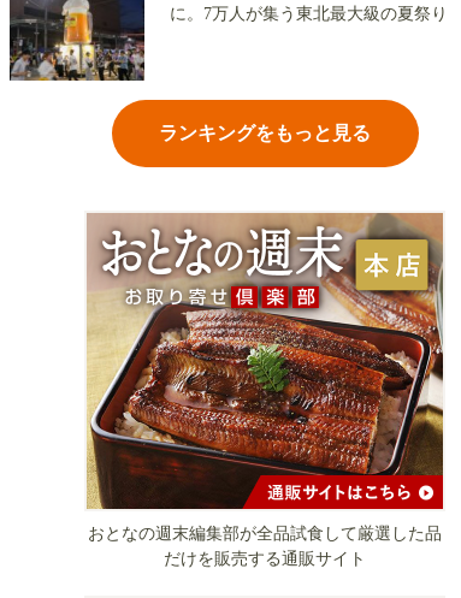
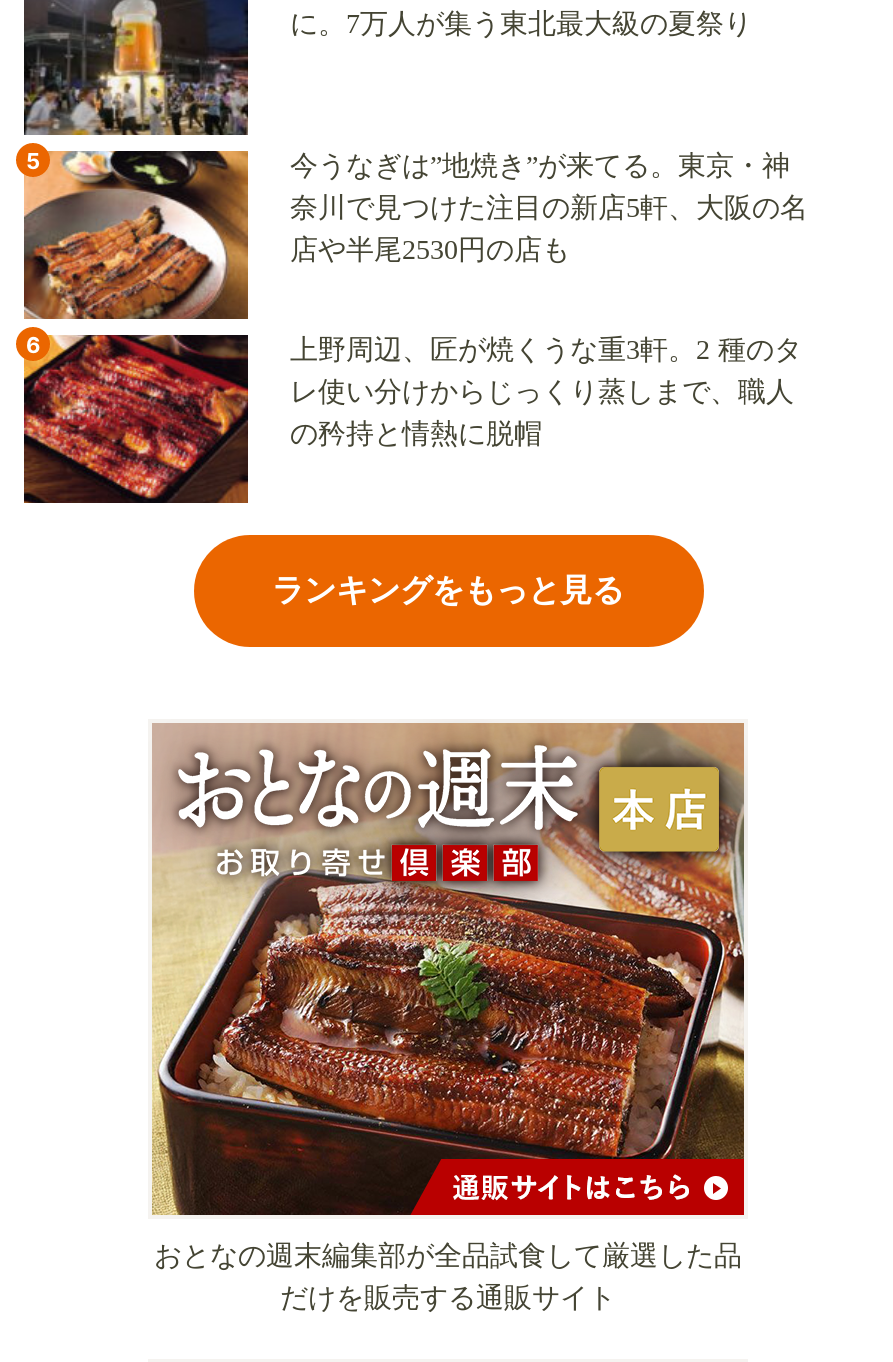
none -> [22,134,808,504] [image] | 5 | 今うなぎは”地焼き”が来てる。東京・神 | 奈川で見つけた注目の新店5軒、大阪の名 | 店や半尾2530円の店も | 6 | 上野周辺、匠が焼くうな重3軒。2 種のタ | レ使い分けからじっくり蒸しまで、職人 | の矜持と情熱に脱帽

